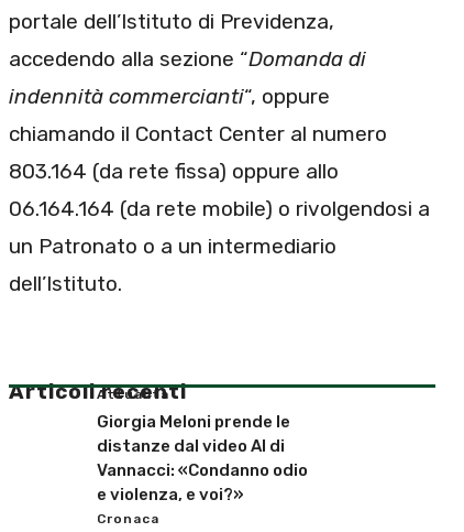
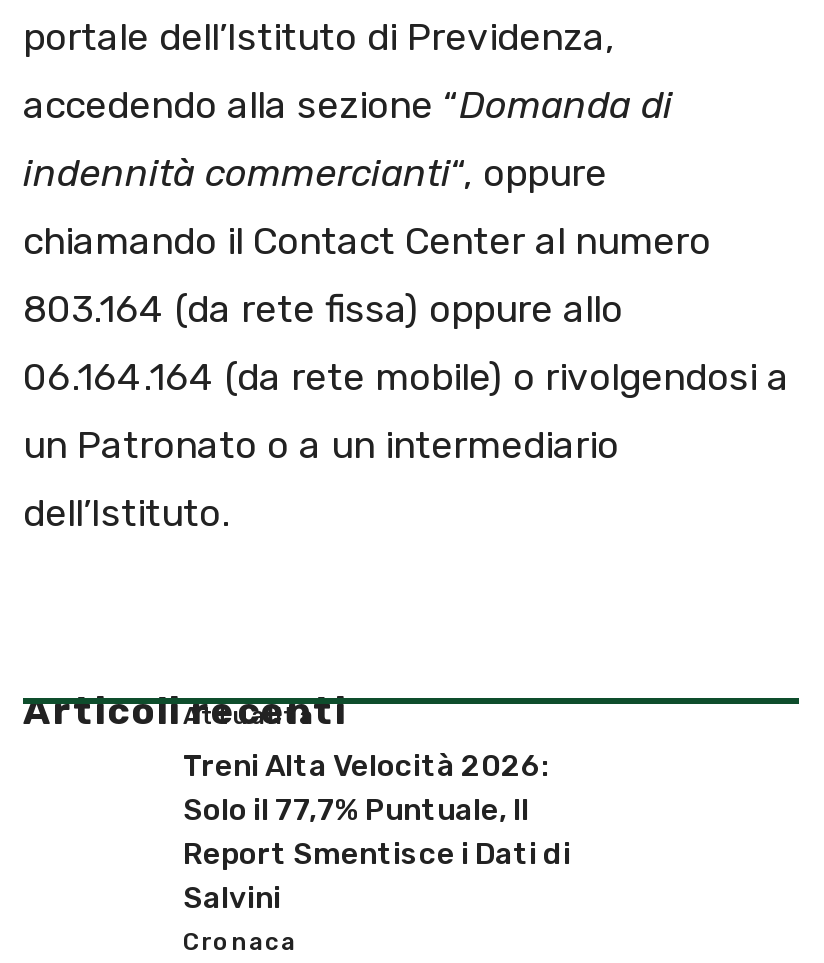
[97,412,308,505] Giorgia Meloni prende le | distanze dal video AI di | Vannacci: «Condanno odio | e violenza, e voi?» -> [183,747,571,915] Treni Alta Velocità 2026: | Solo il 77,7% Puntuale, Il | Report Smentisce i Dati di | Salvini

